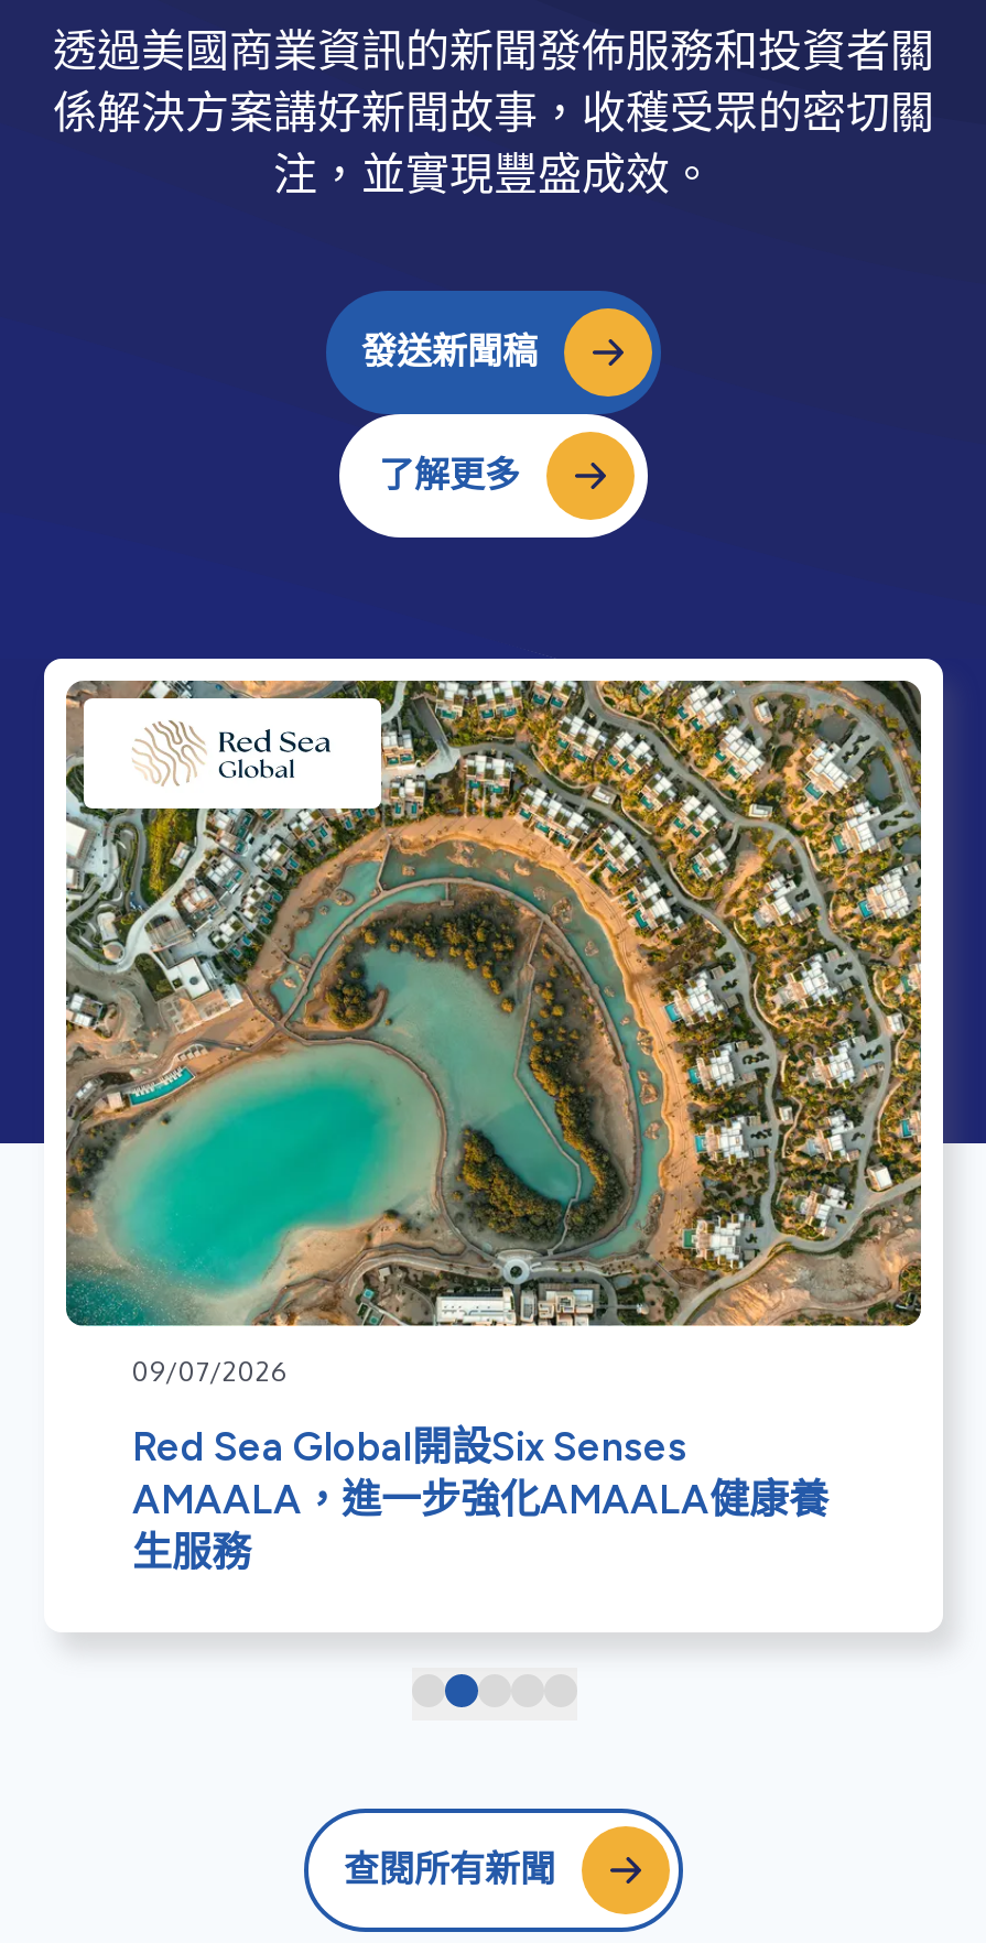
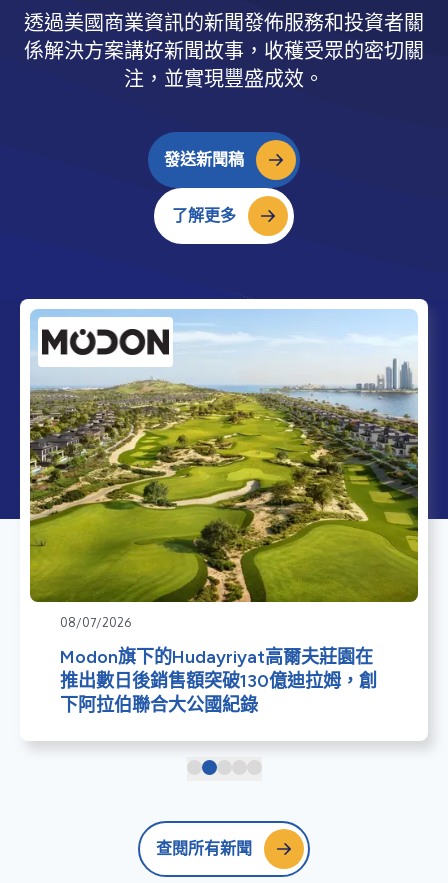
[64,679,923,1388] [image] | 09/07/2026 -> [29,309,419,630] [image] | 08/07/2026
[132,1423,828,1577] Red Sea Global開設Six Senses | AMAALA，進一步強化AMAALA健康養 | 生服務 -> [60,646,377,716] Modon旗下的Hudayriyat高爾夫莊園在 | 推出數日後銷售額突破130億迪拉姆，創 | 下阿拉伯聯合大公國紀錄

